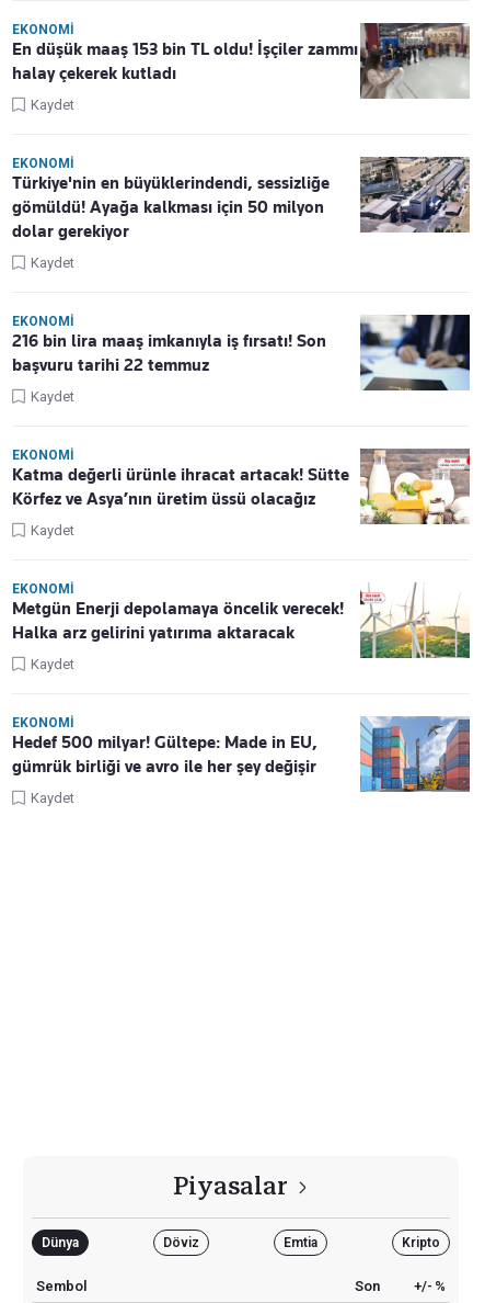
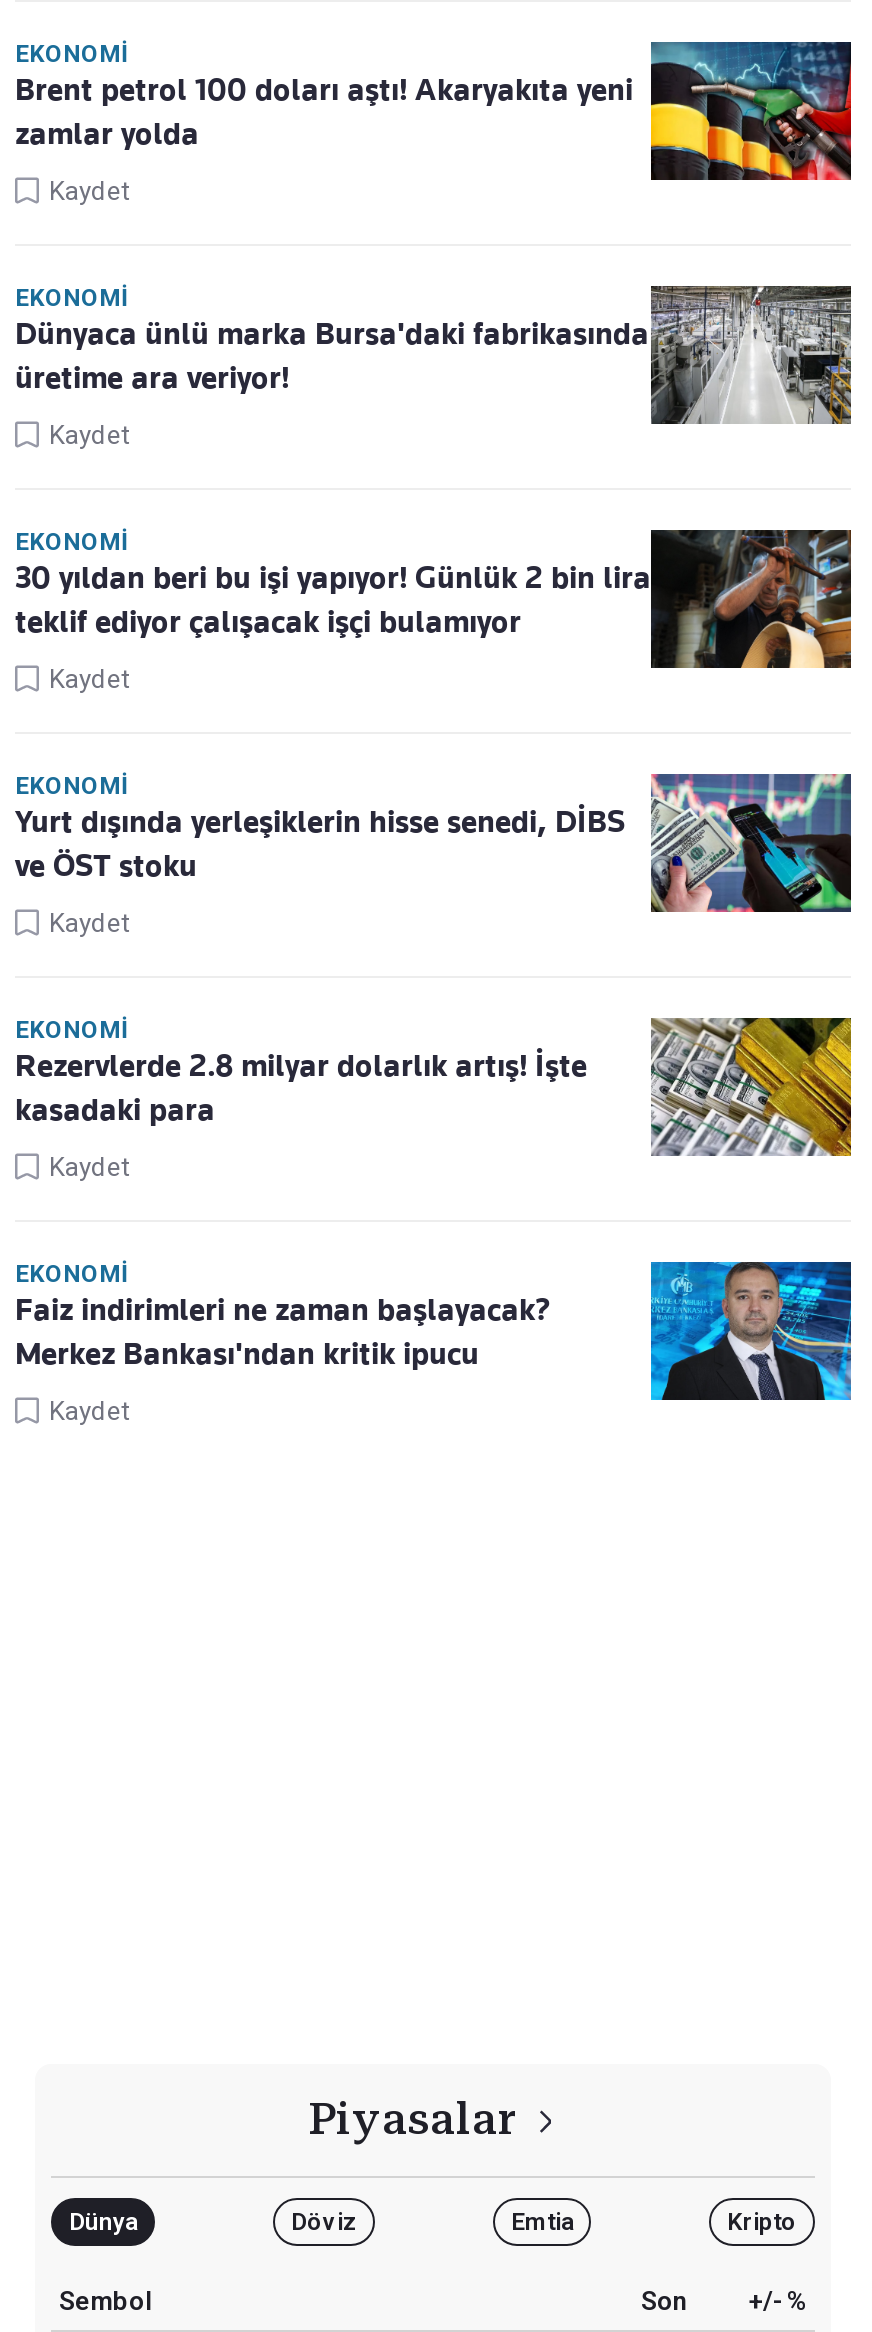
[12,22,471,100] [image] | En düşük maaş 153 bin TL oldu! İşçiler zammı | halay çekerek kutladı -> [15,40,853,182] [image] | Brent petrol 100 doları aştı! Akaryakıta yeni | zamlar yolda
[12,157,470,241] [image] | Türkiye'nin en büyüklerindendi, sessizliğe | gömüldü! Ayağa kalkması için 50 milyon | dolar gerekiyor -> [15,286,851,424] [image] | Dünyaca ünlü marka Bursa'daki fabrikasında | üretime ara veriyor!
[12,314,471,392] [image] | 216 bin lira maaş imkanıyla iş fırsatı! Son | başvuru tarihi 22 temmuz -> [15,528,853,670] [image] | 30 yıldan beri bu işi yapıyor! Günlük 2 bin lira | teklif ediyor çalışacak işçi bulamıyor
[12,447,471,525] [image] | Katma değerli ürünle ihracat artacak! Sütte | Körfez ve Asya’nın üretim üssü olacağız -> [15,774,853,914] [image] | Yurt dışında yerleşiklerin hisse senedi, DİBS | ve ÖST stoku
[12,582,471,659] [image] | Metgün Enerji depolamaya öncelik verecek! | Halka arz gelirini yatırıma aktaracak -> [15,1016,853,1158] [image] | Rezervlerde 2.8 milyar dolarlık artış! İşte | kasadaki para
[359,715,471,793] [image] -> [649,1260,853,1402] [image]
[12,733,317,777] Hedef 500 milyar! Gültepe: Made in EU, | gümrük birliği ve avro ile her şey değişir -> [15,1292,551,1372] Faiz indirimleri ne zaman başlayacak? | Merkez Bankası'ndan kritik ipucu

